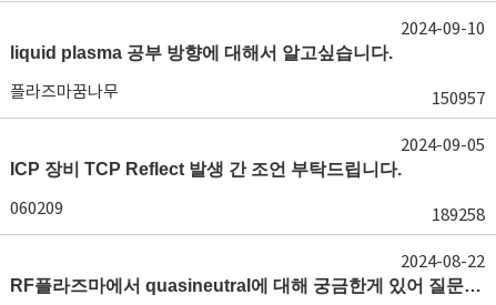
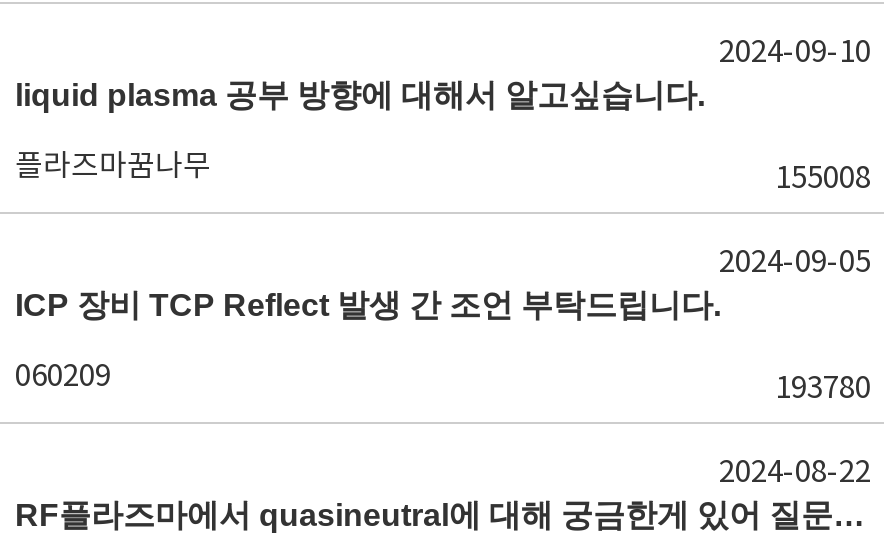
[432,87,485,108] 150957 -> [775,158,871,196] 155008
[432,204,485,225] 189258 -> [775,368,871,406] 193780

